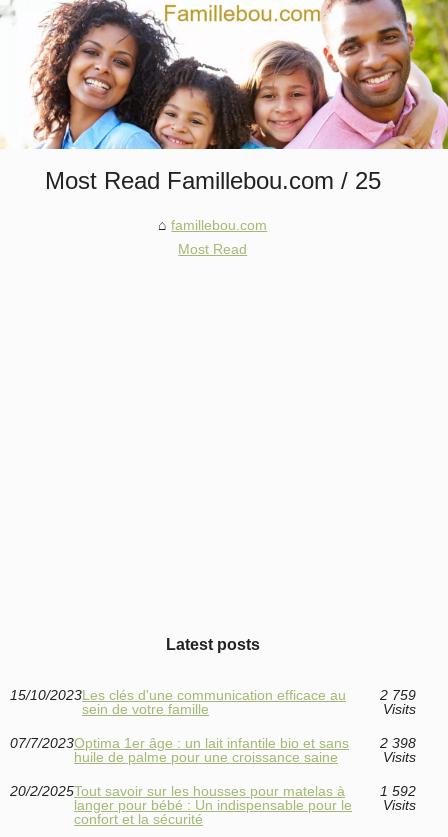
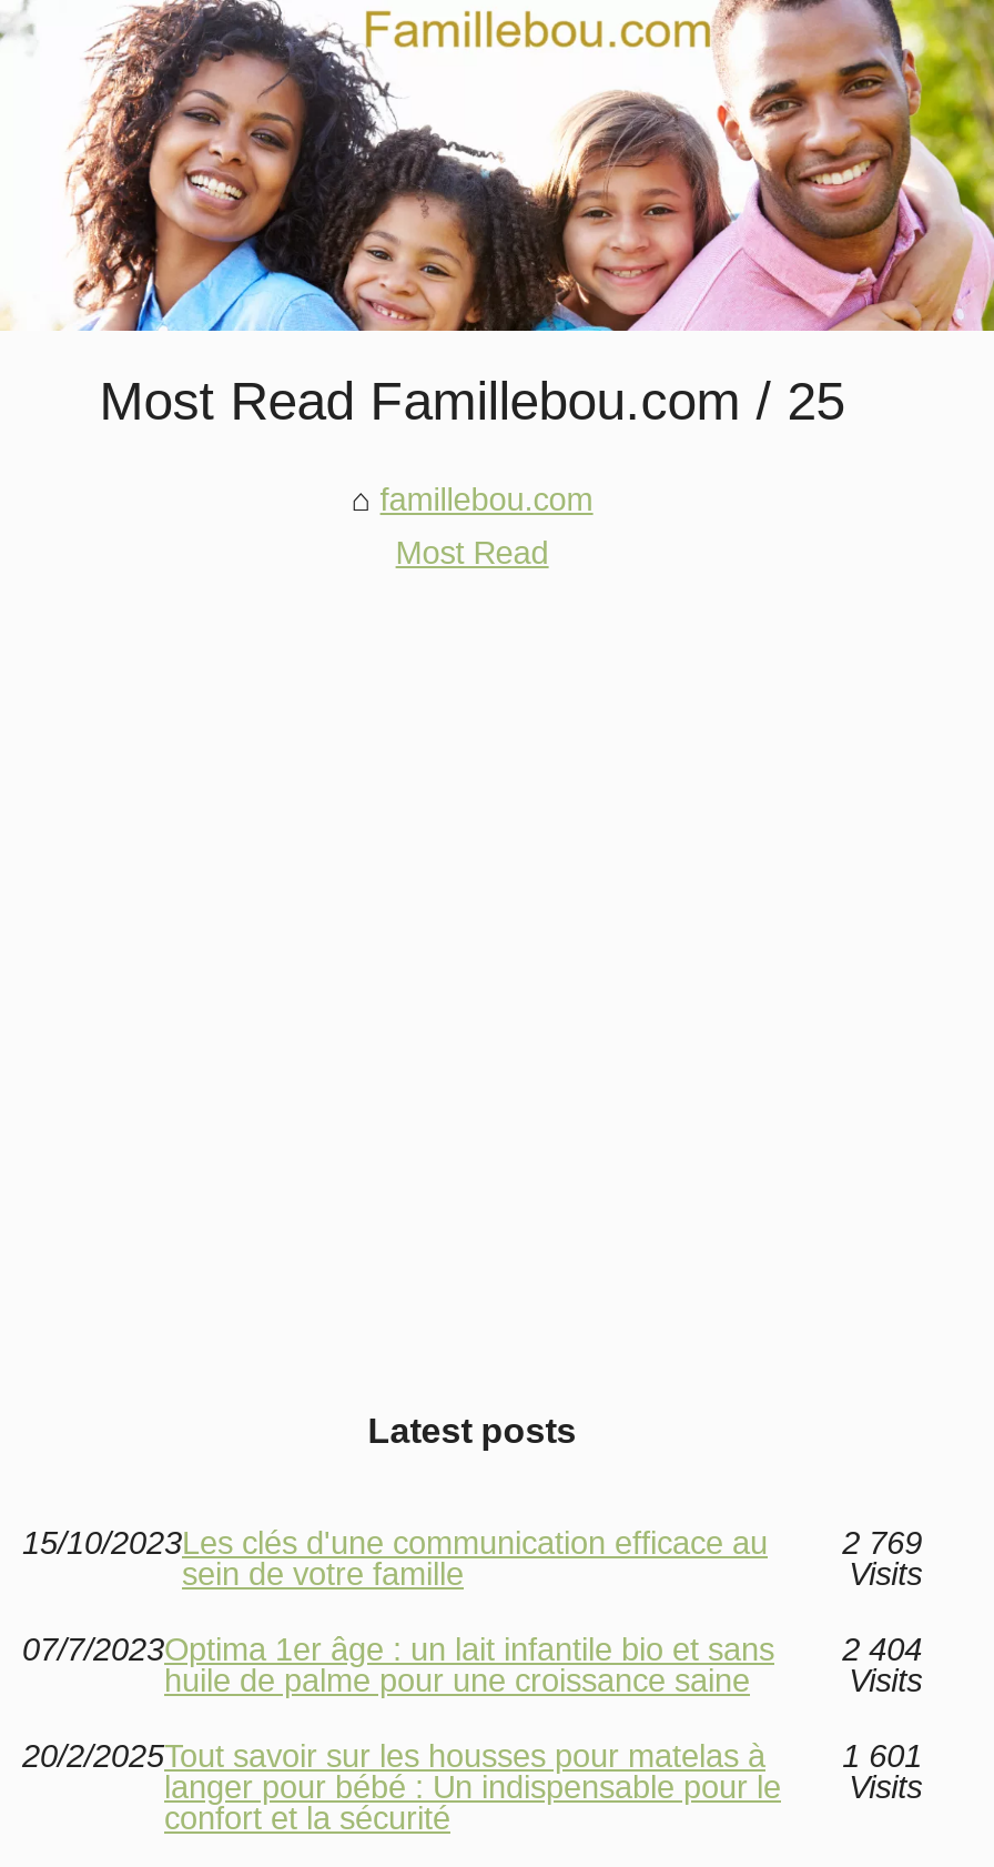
[380,687,416,703] 2 759 -> [842,1526,922,1561] 2 769
[10,735,416,751] 07/7/2023Optima 1er âge : un lait infantile bio et sans 2 398 -> [22,1632,922,1668] 07/7/2023Optima 1er âge : un lait infantile bio et sans 2 404
[380,783,416,799] 1 592 -> [842,1739,922,1774] 1 601

